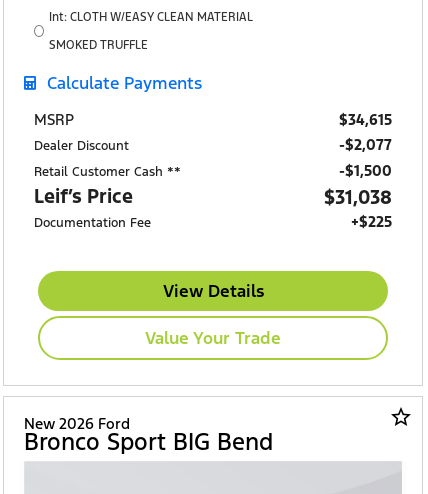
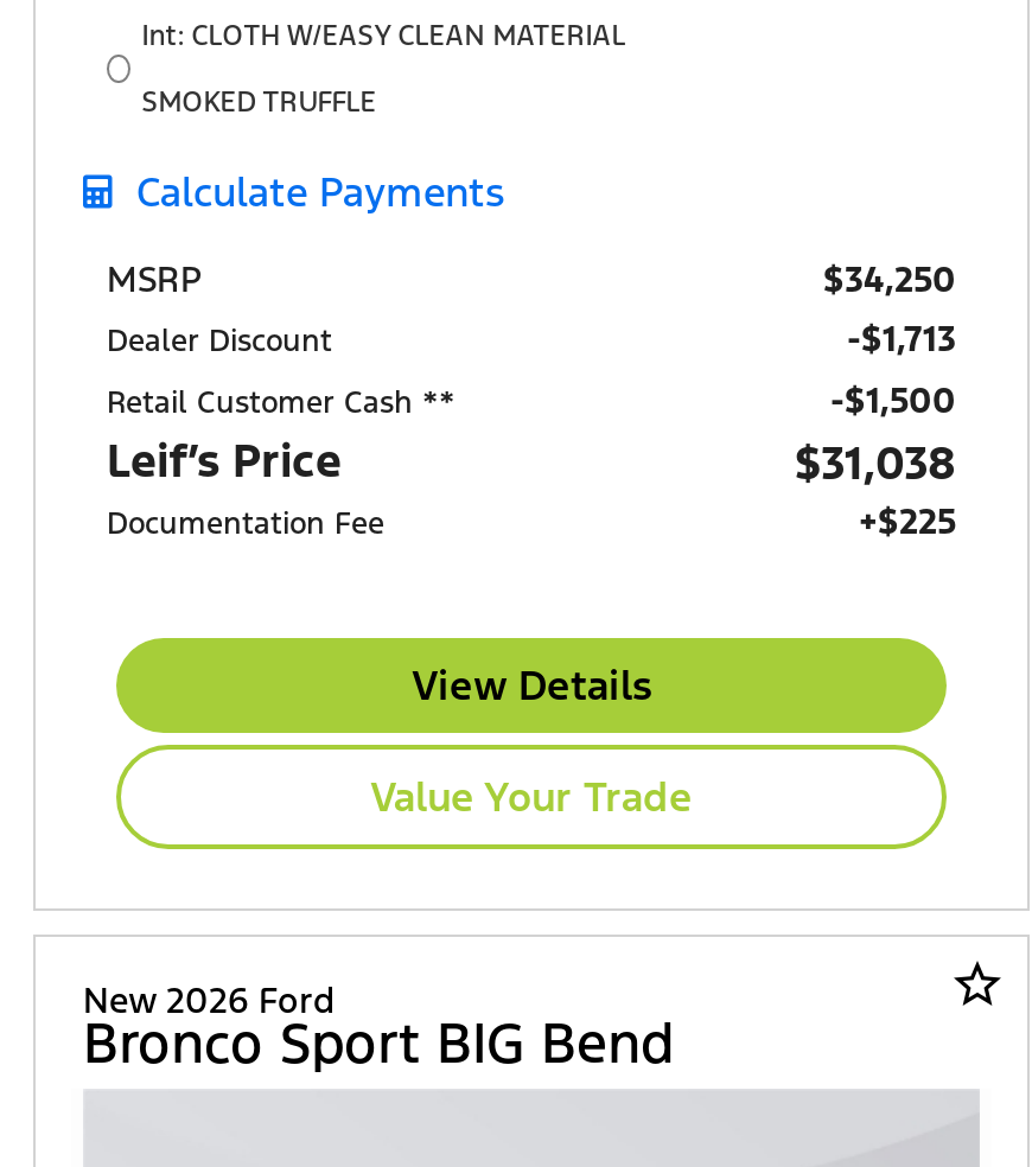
[339,110,392,129] $34,615 -> [823,255,956,300] $34,250
[339,135,392,154] -$2,077 -> [847,316,956,361] -$1,713

